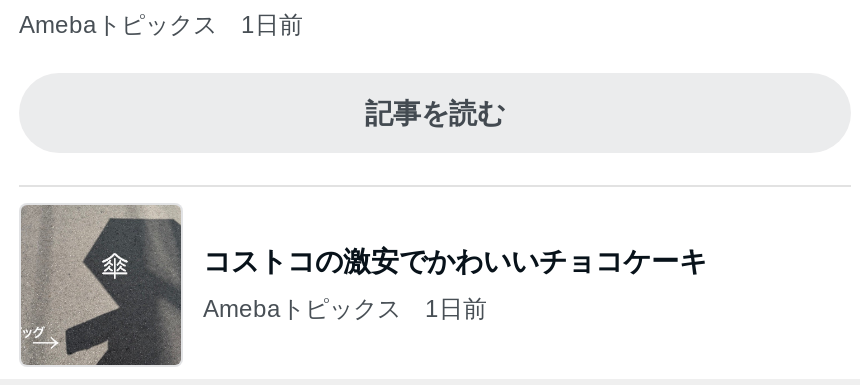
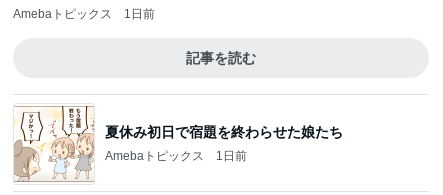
[19,203,707,367] [image] | コストコの激安でかわいいチョコケーキ -> [14,104,343,184] [image] | 夏休み初日で宿題を終わらせた娘たち

